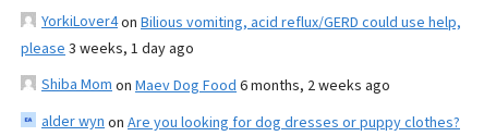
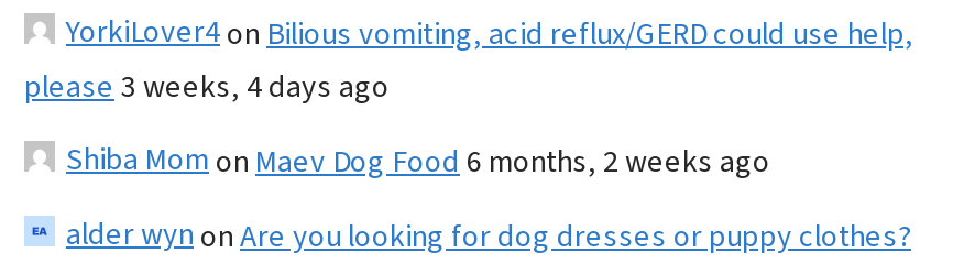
[21,38,194,60] please 3 weeks, 1 day ago -> [24,65,390,109] please 3 weeks, 4 days ago

